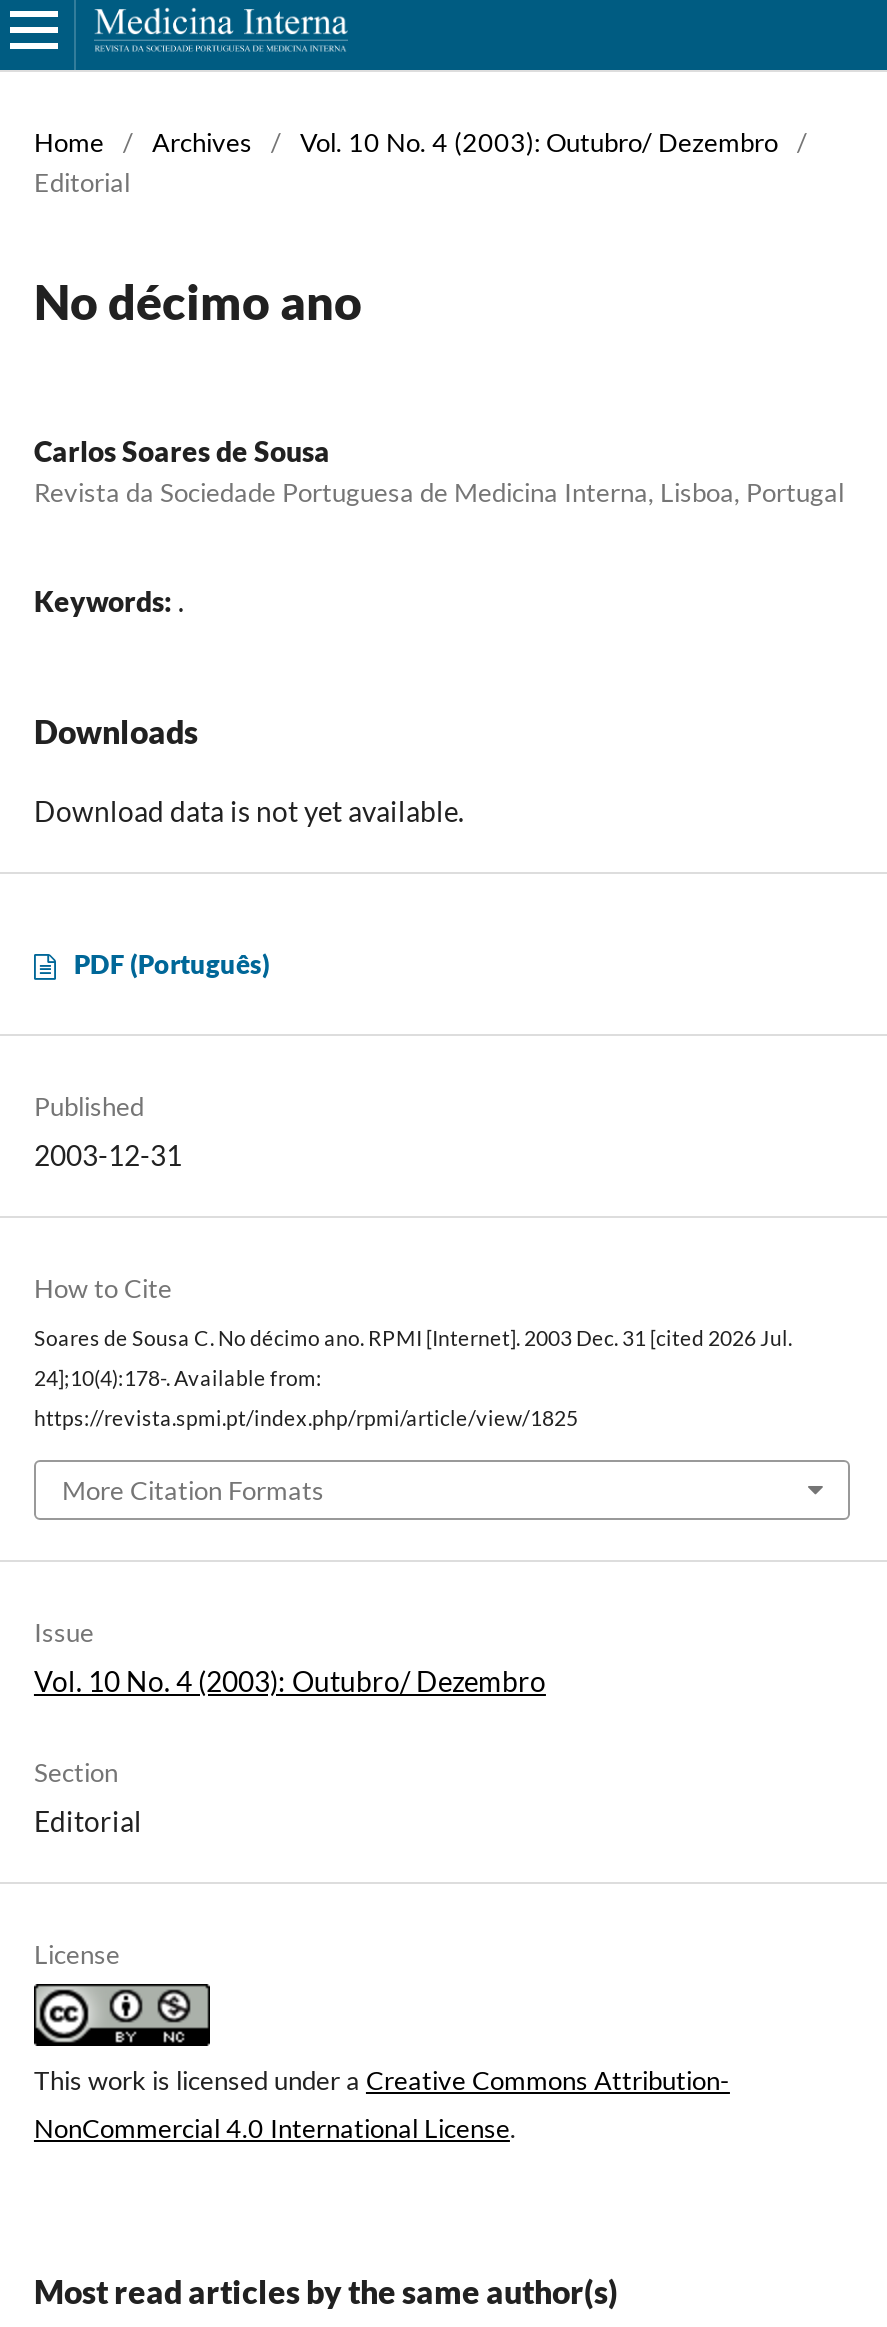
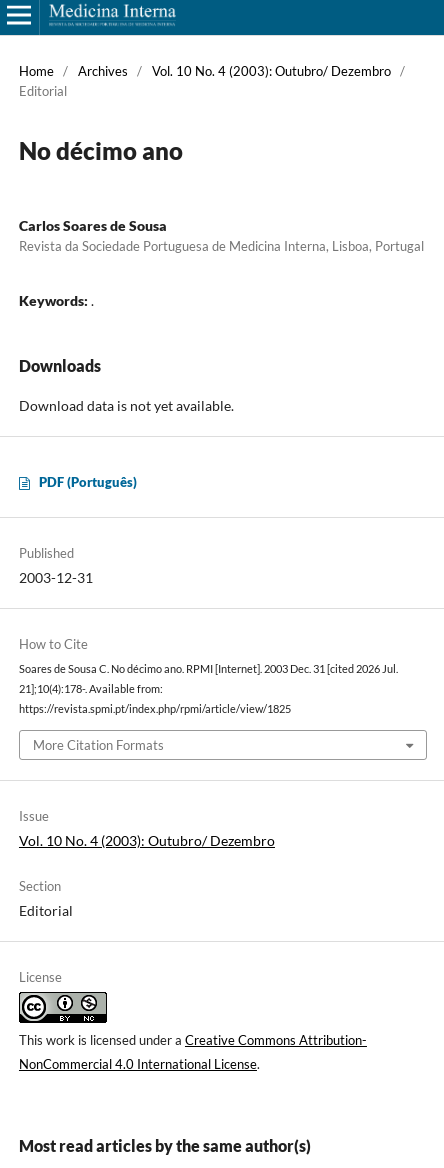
[34,1366,322,1390] 24];10(4):178-. Available from: -> [19,683,163,695] 21];10(4):178-. Available from:

